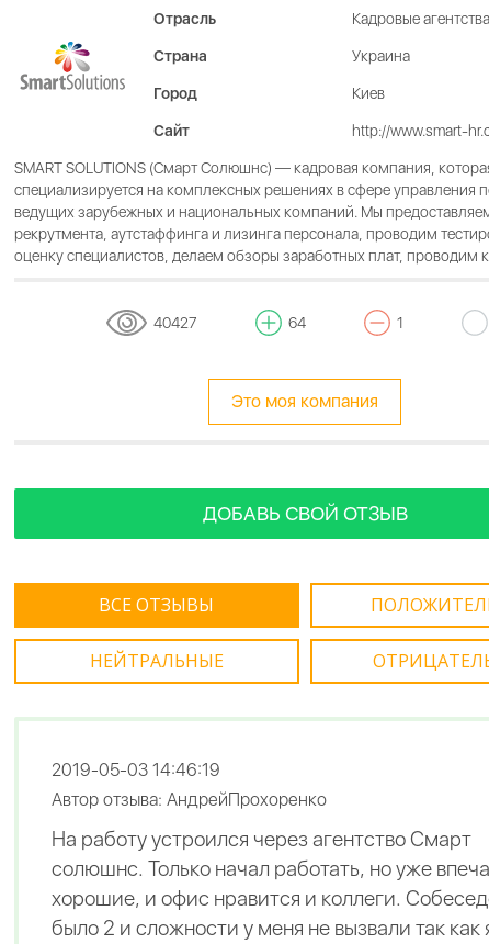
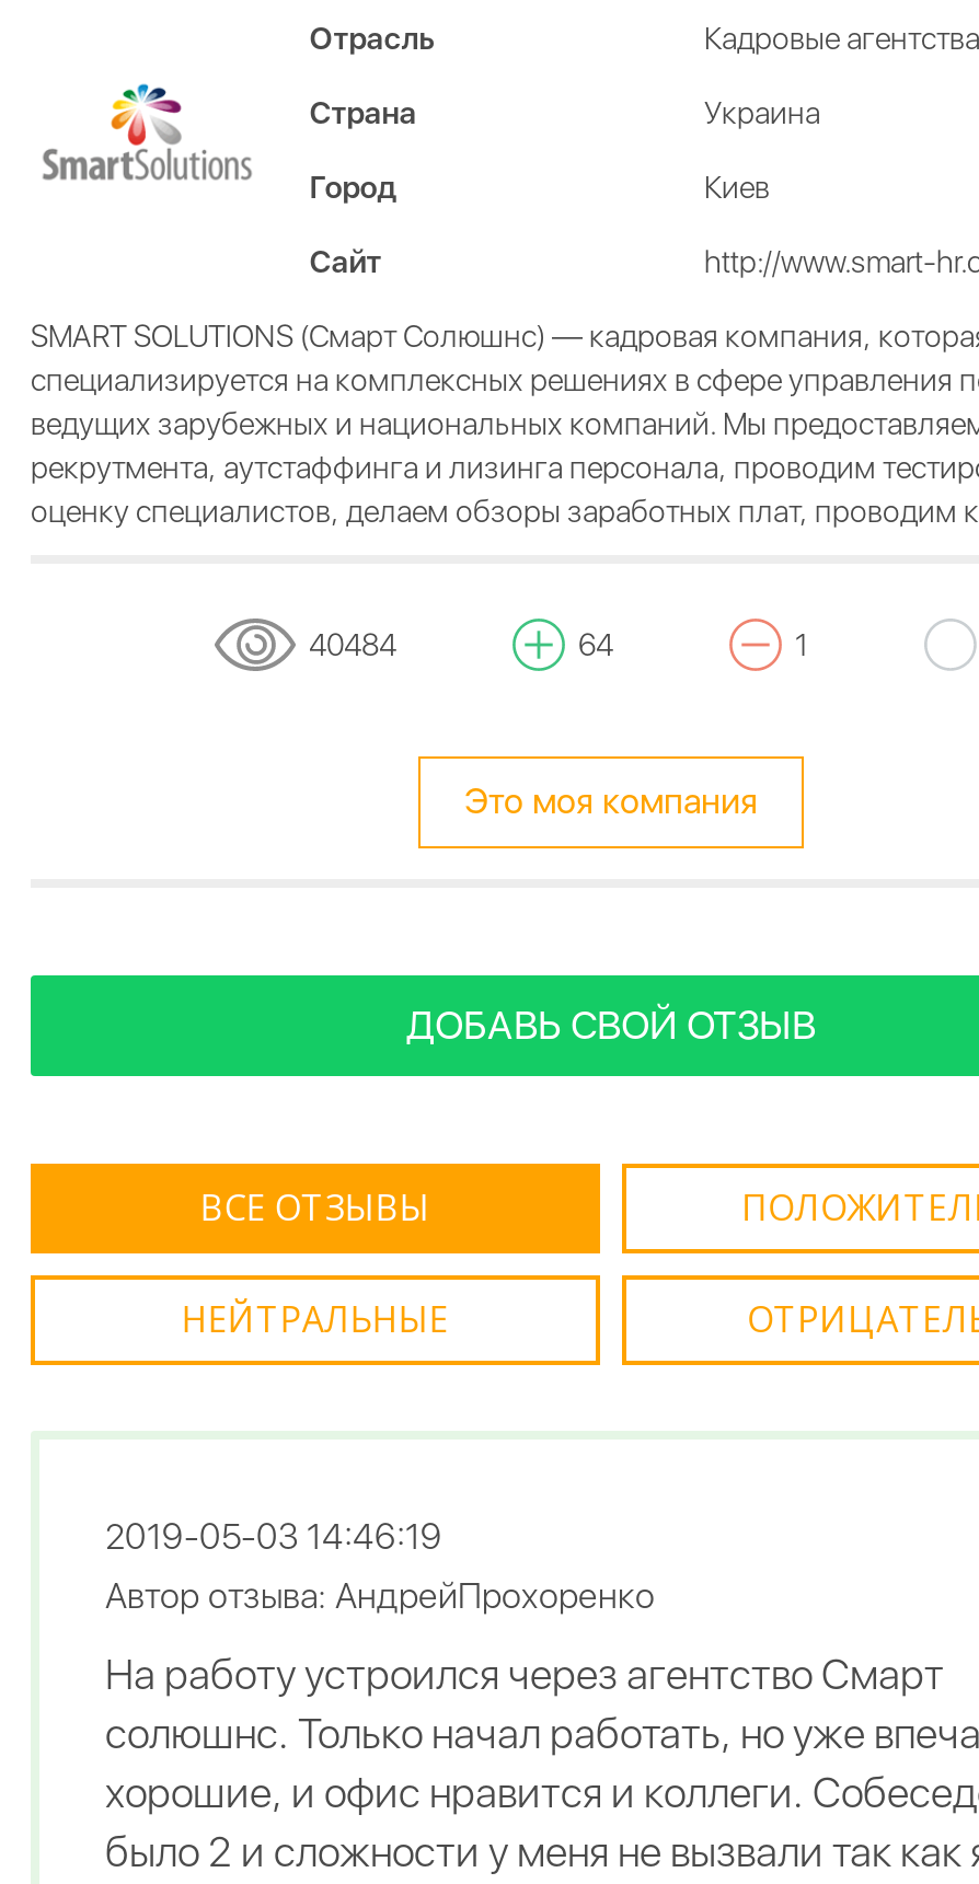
[153,314,197,331] 40427 -> [309,627,396,662] 40484

